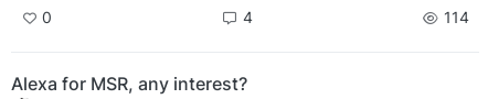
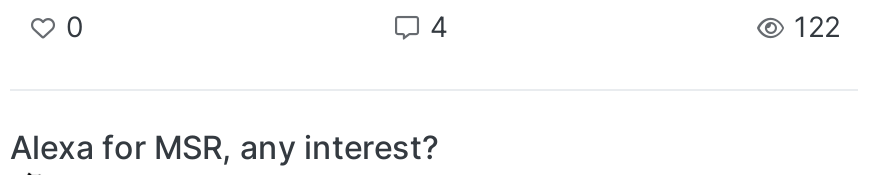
[439,8,469,26] 114 -> [786,9,840,43] 122

